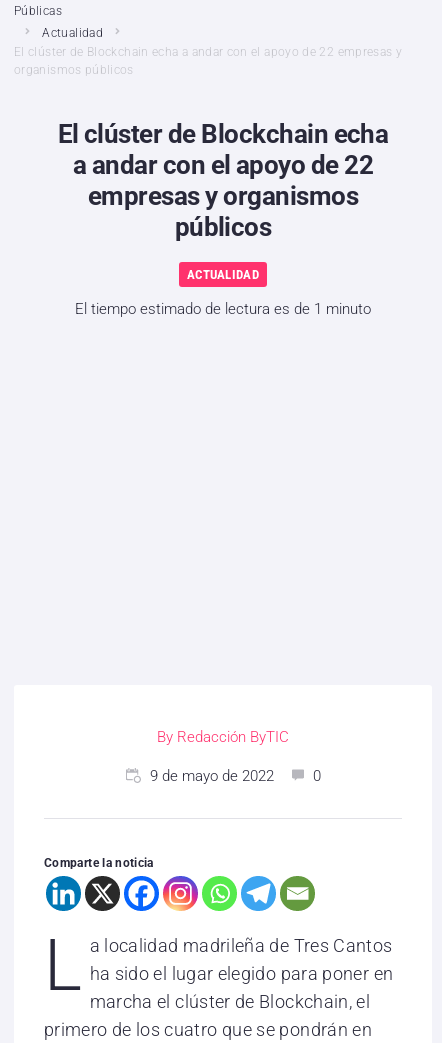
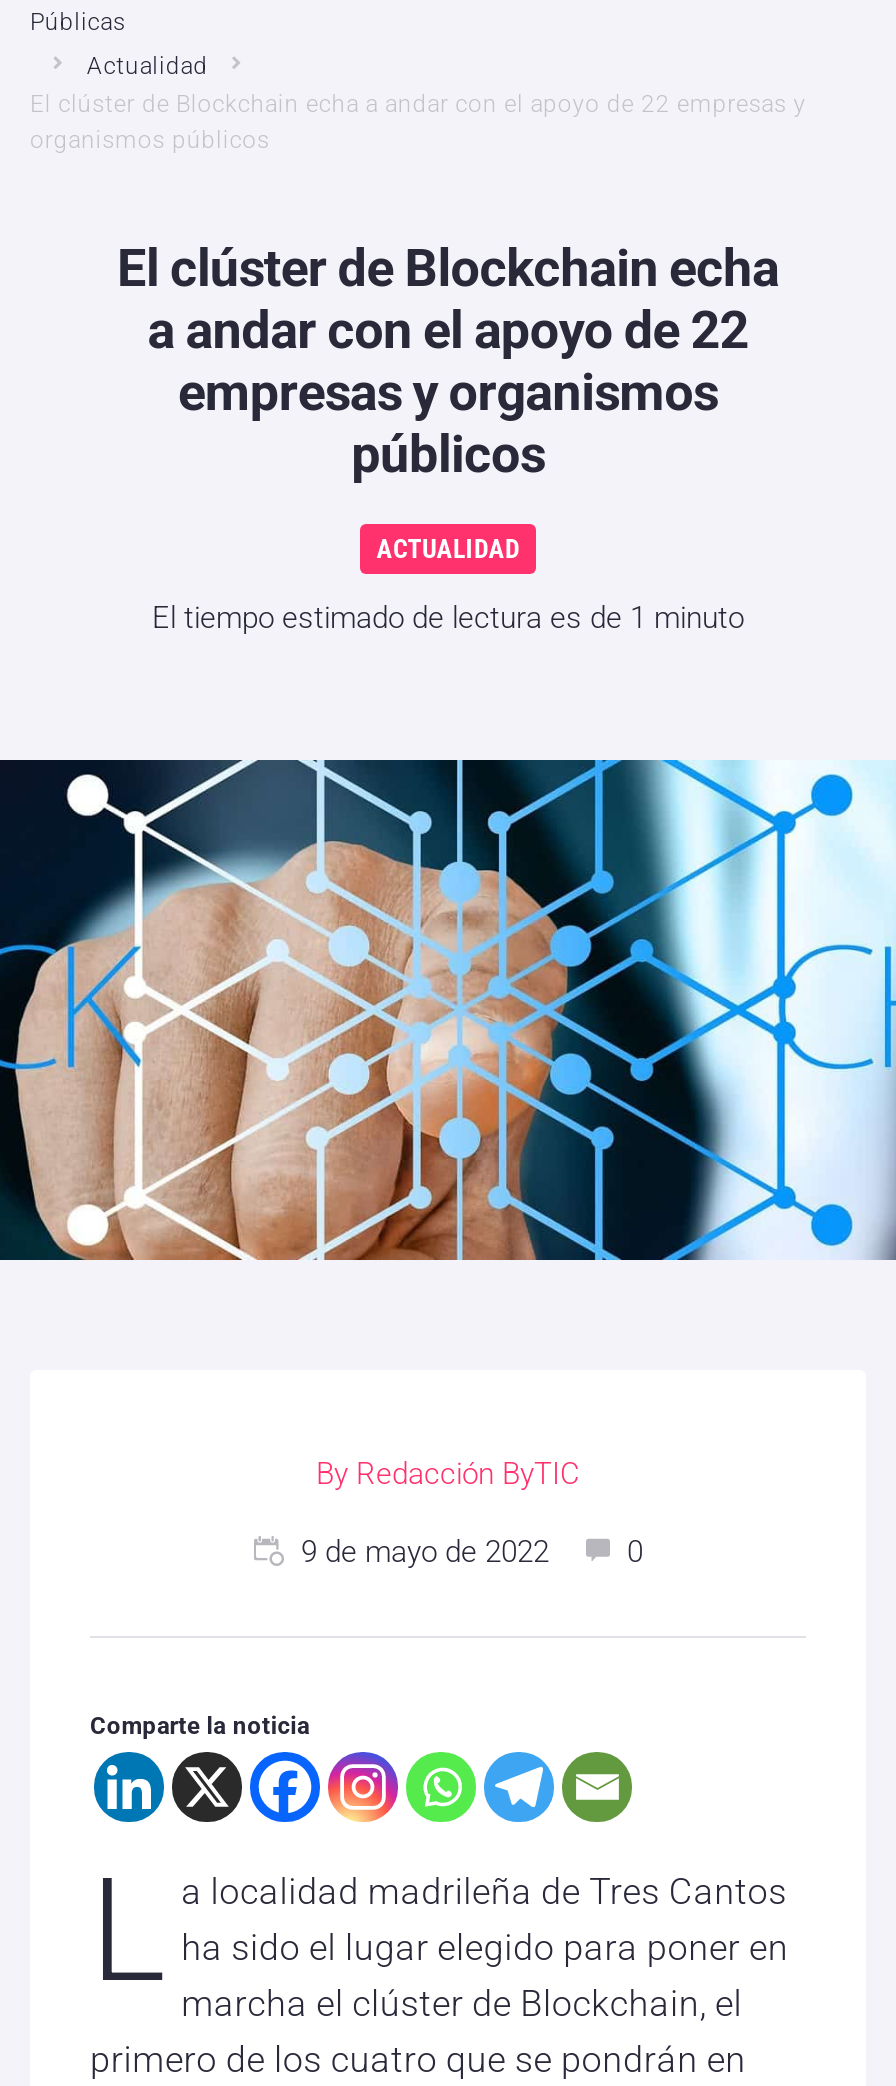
none -> [6,758,890,1262] [image]

